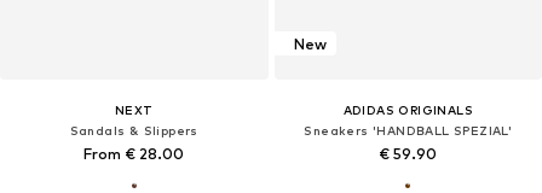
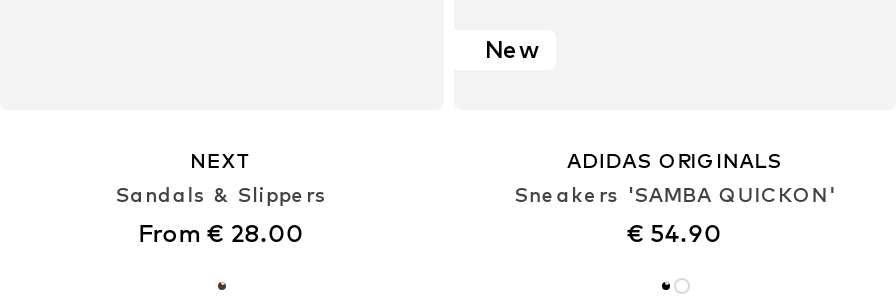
[304,123,512,163] Sneakers 'HANDBALL SPEZIAL' | € 59.90 -> [514,181,835,247] Sneakers 'SAMBA QUICKON' | € 54.90

